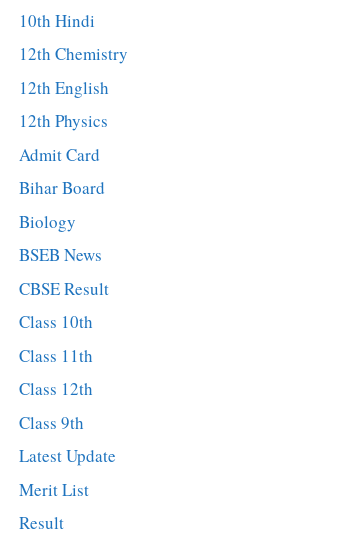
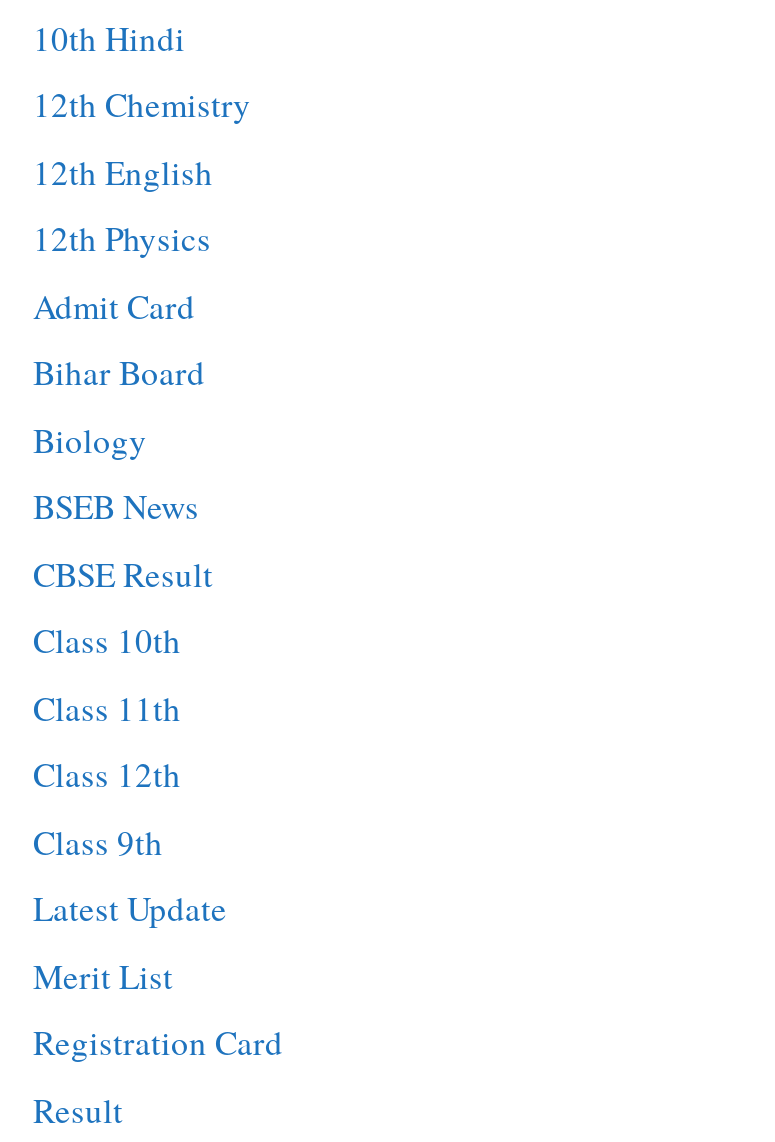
none -> [33,1019,283,1065] Registration Card

